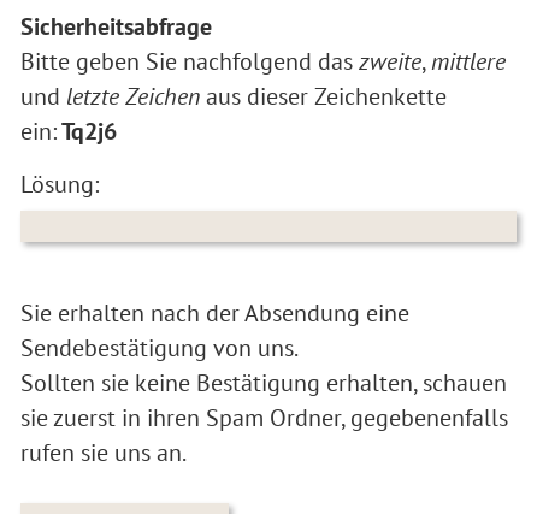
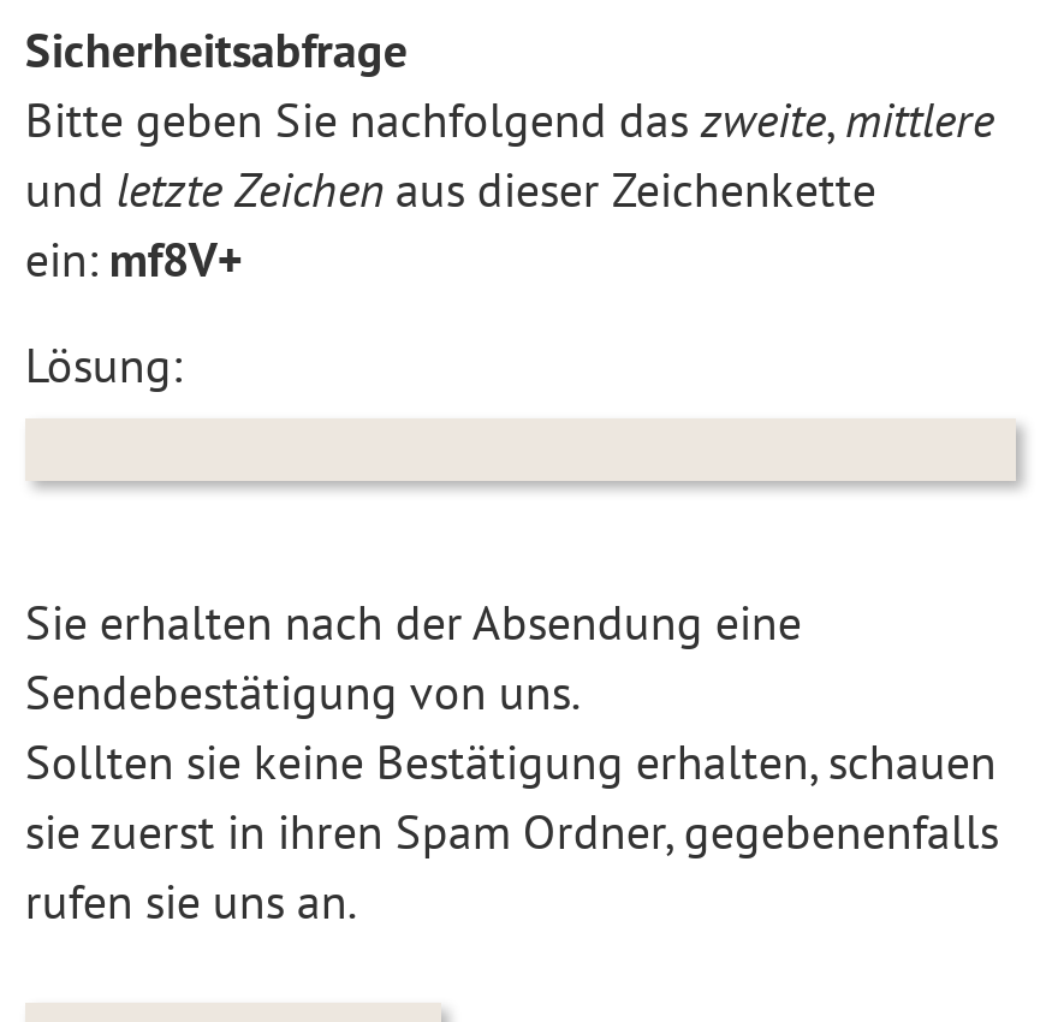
[20,116,117,147] ein: Tq2j6 -> [25,229,244,292] ein: mf8V+

